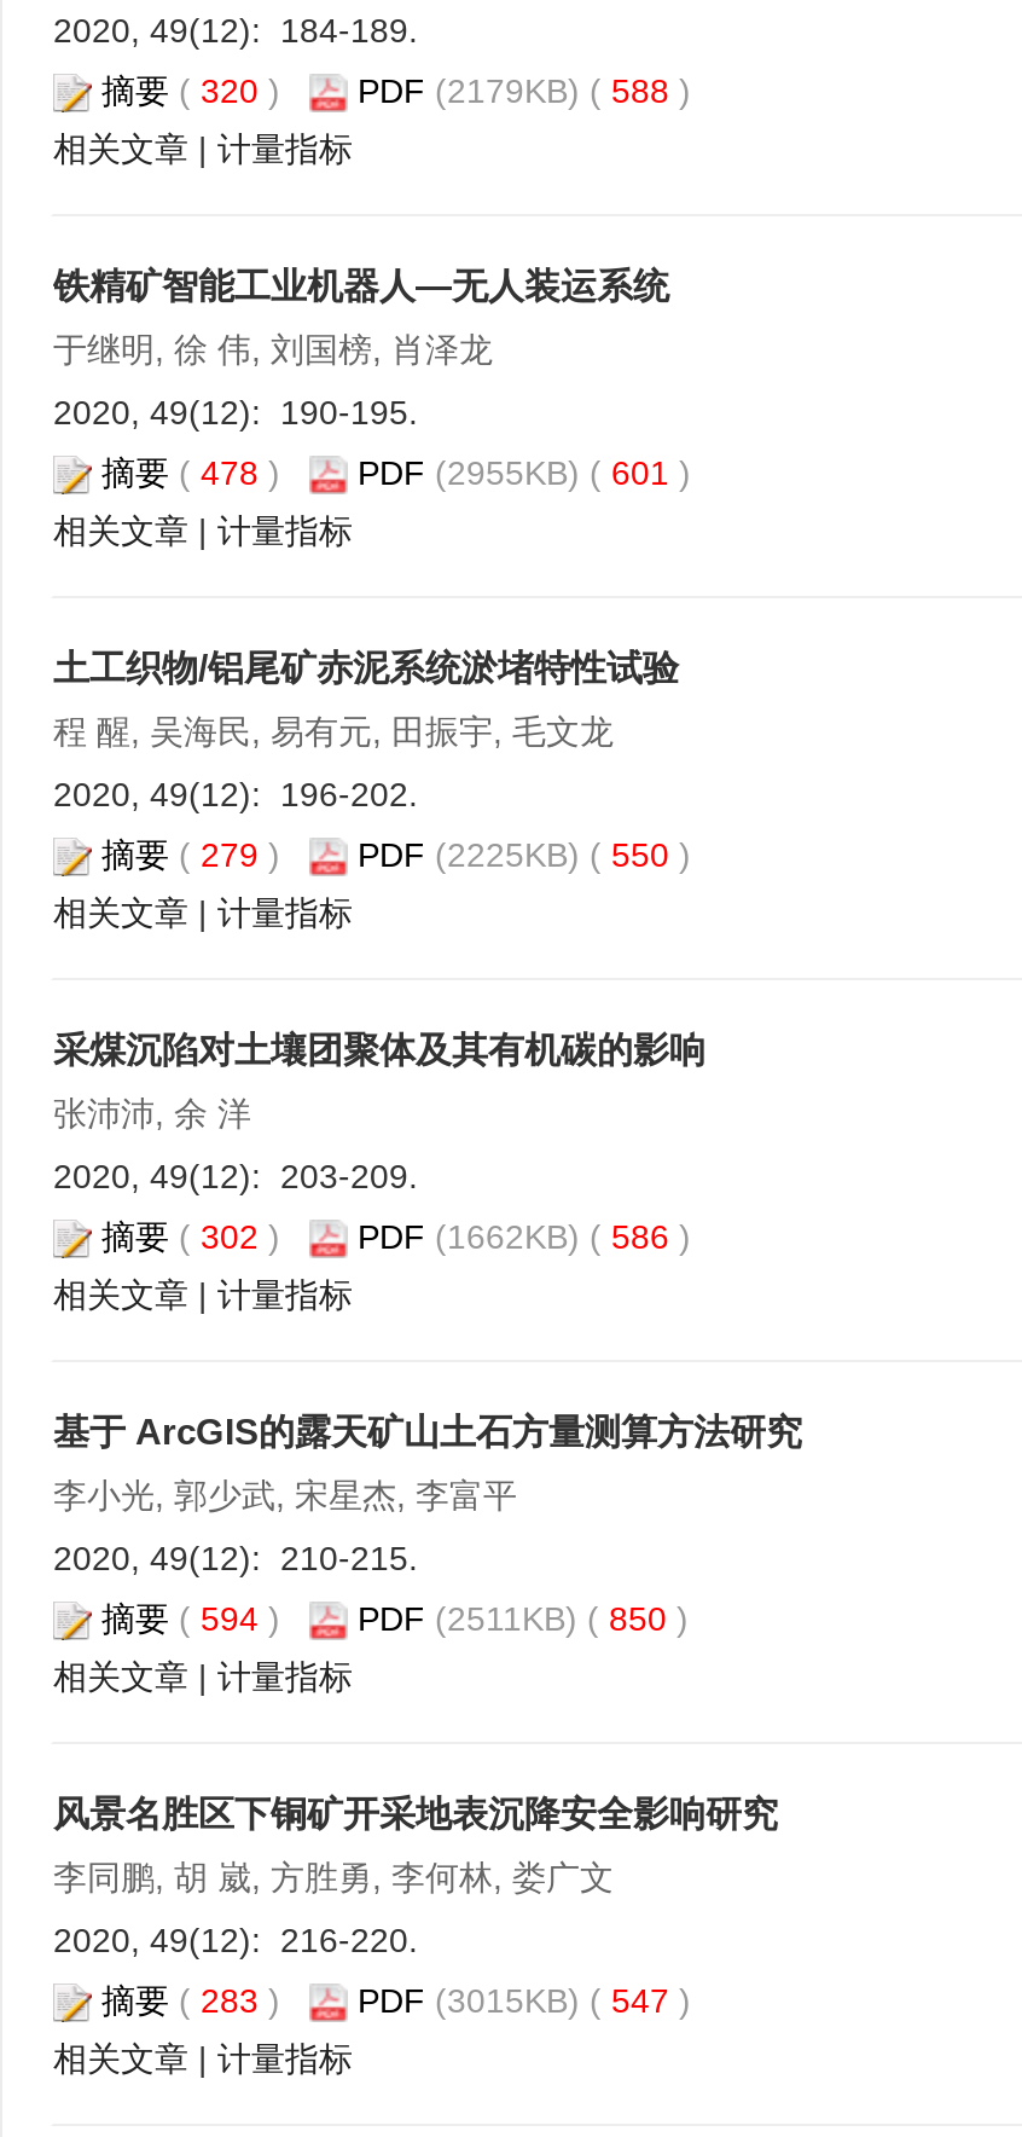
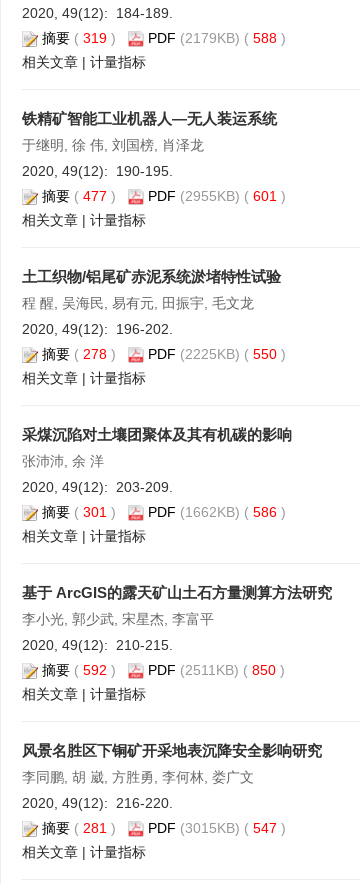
[101,71,710,110] 摘要(320) PDF (2179KB) (588) -> [42,30,294,46] 摘要(319) PDF (2179KB) (588)
[101,453,710,492] 摘要(478) PDF (2955KB) (601) -> [42,188,294,204] 摘要(477) PDF (2955KB) (601)
[101,835,710,874] 摘要(279) PDF (2225KB) (550) -> [42,346,294,362] 摘要(278) PDF (2225KB) (550)
[101,1217,710,1256] 摘要(302) PDF (1662KB) (586) -> [42,504,294,520] 摘要(301) PDF (1662KB) (586)
[101,1599,708,1638] 摘要(594) PDF (2511KB) (850) -> [42,662,293,678] 摘要(592) PDF (2511KB) (850)
[101,1981,710,2020] 摘要(283) PDF (3015KB) (547) -> [42,820,294,836] 摘要(281) PDF (3015KB) (547)

